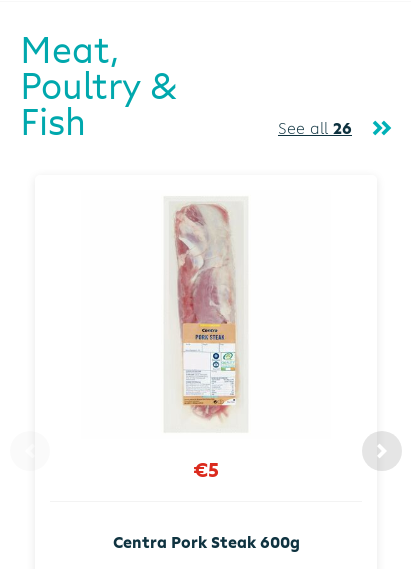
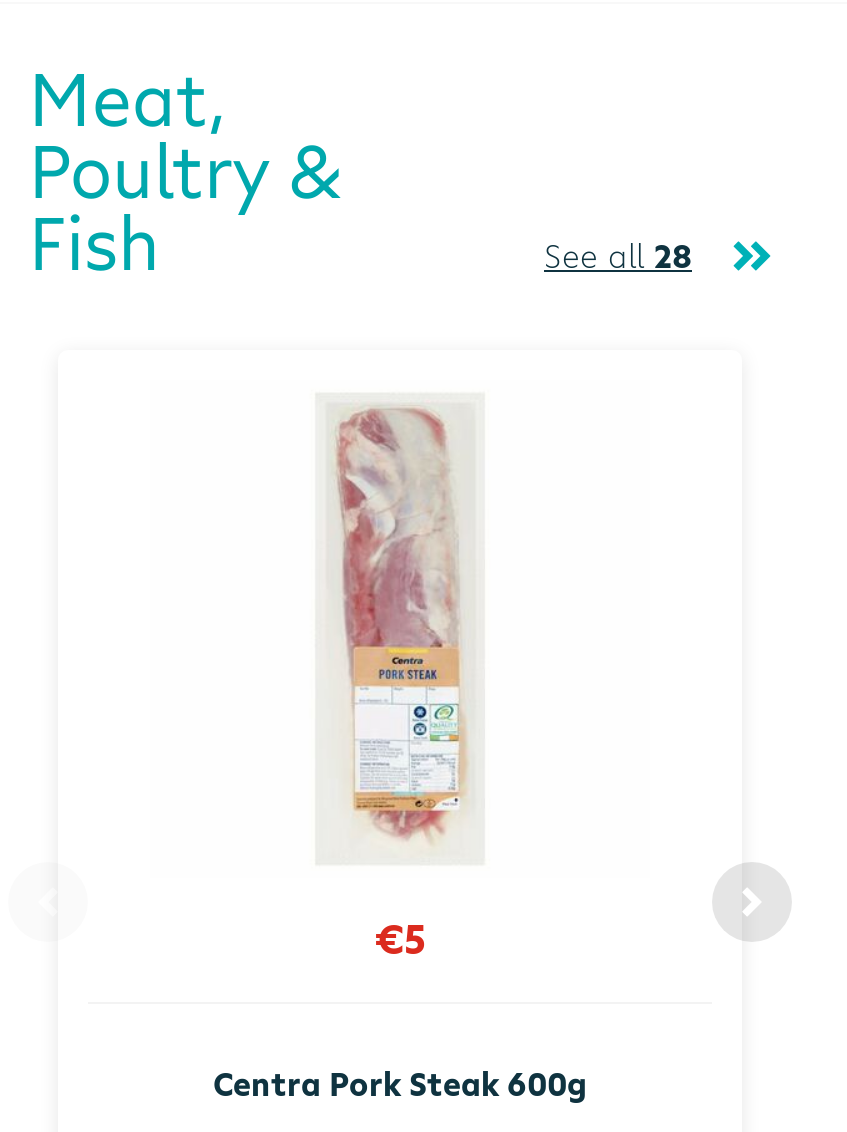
[278,117,352,139] See all 26 -> [544,234,692,278] See all 28

